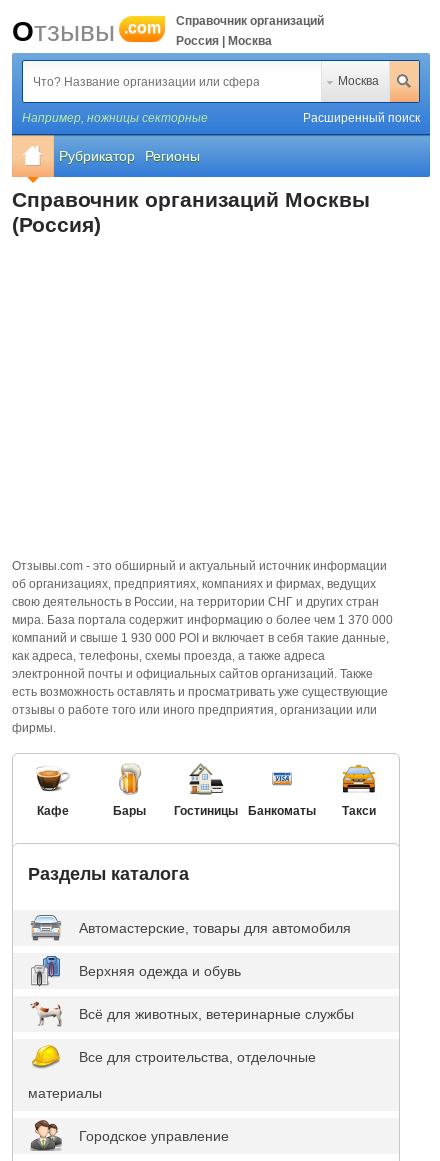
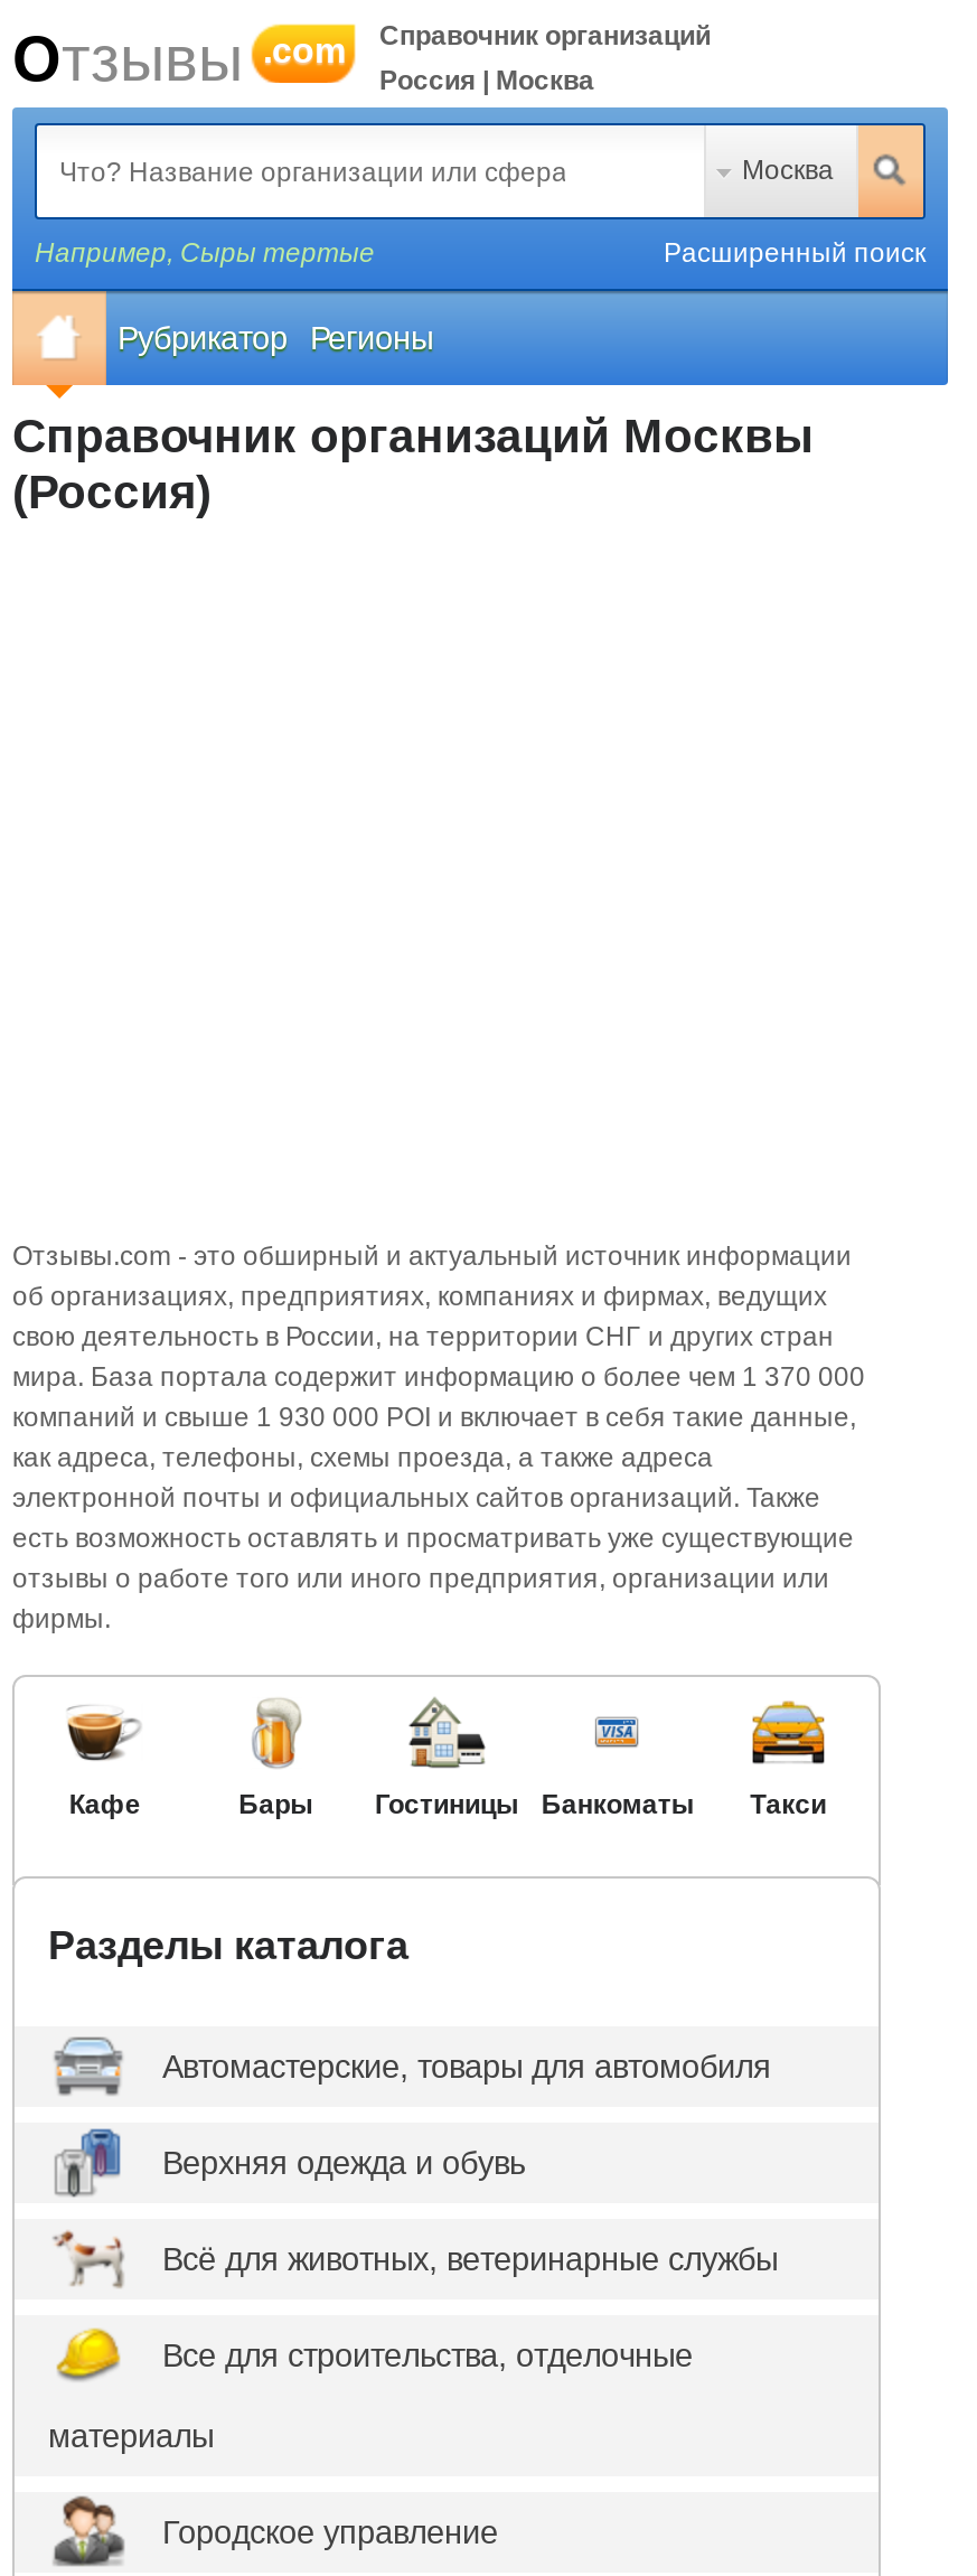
[22,111,208,125] Например, ножницы секторные -> [35,237,375,269] Например, Сыры тертые

